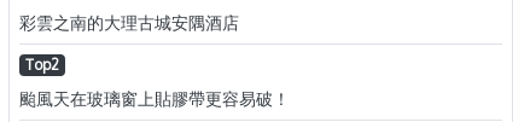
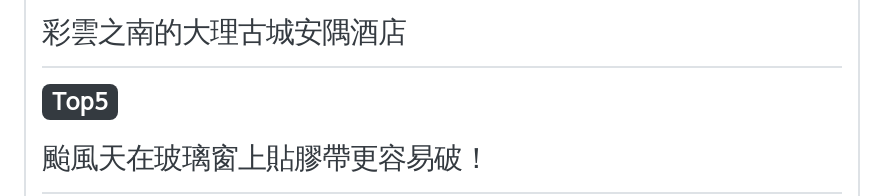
[25,55,59,73] Top2 -> [52,86,108,116] Top5

